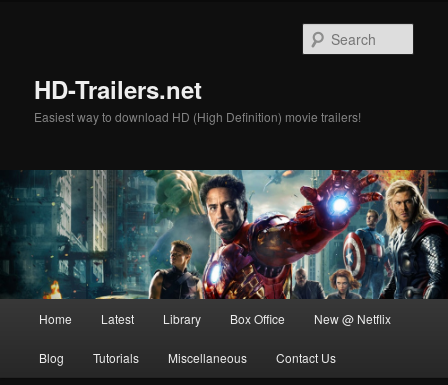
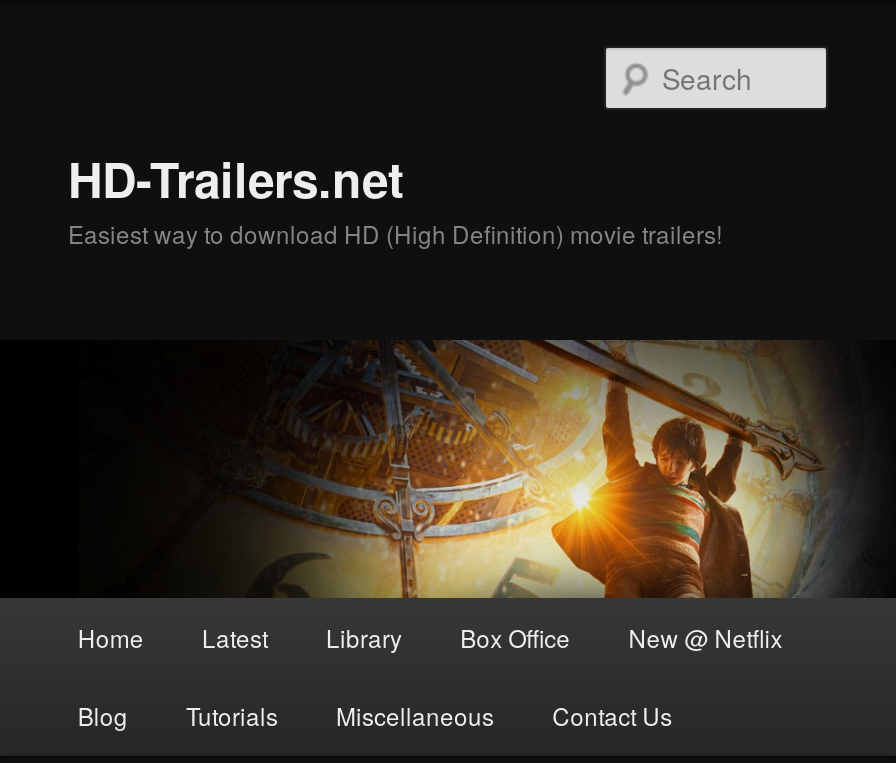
[3,169,445,300] [image] -> [6,340,890,600] [image]

